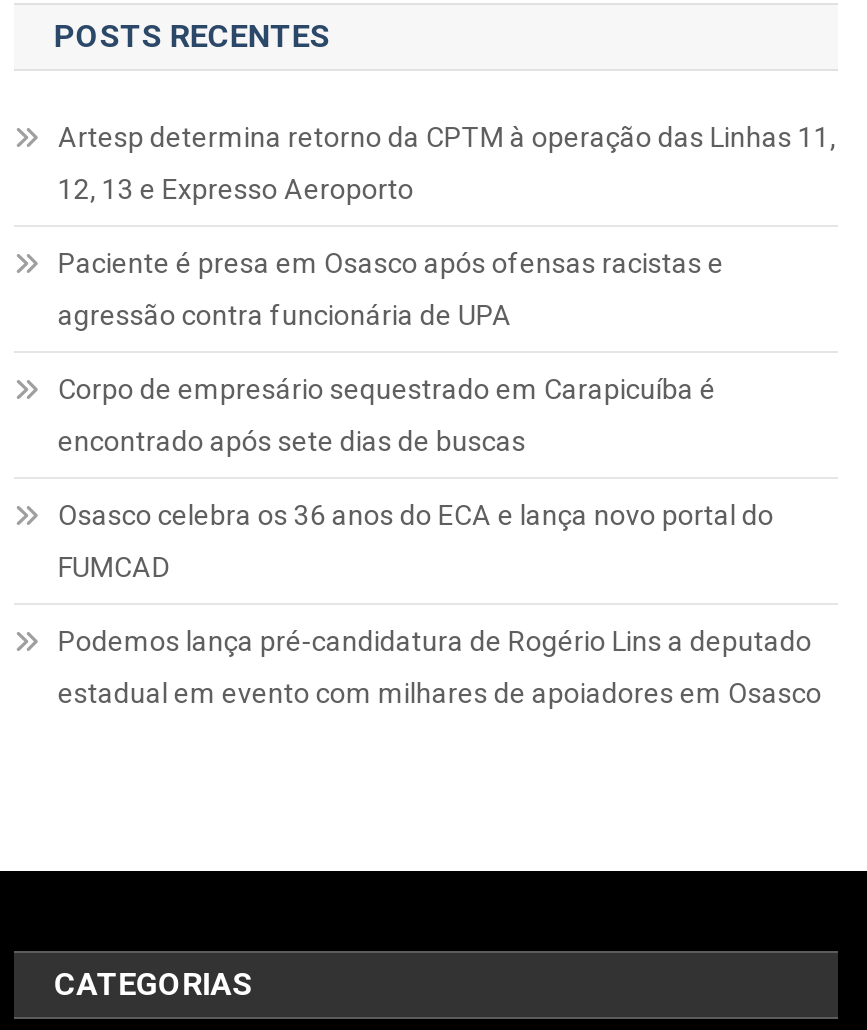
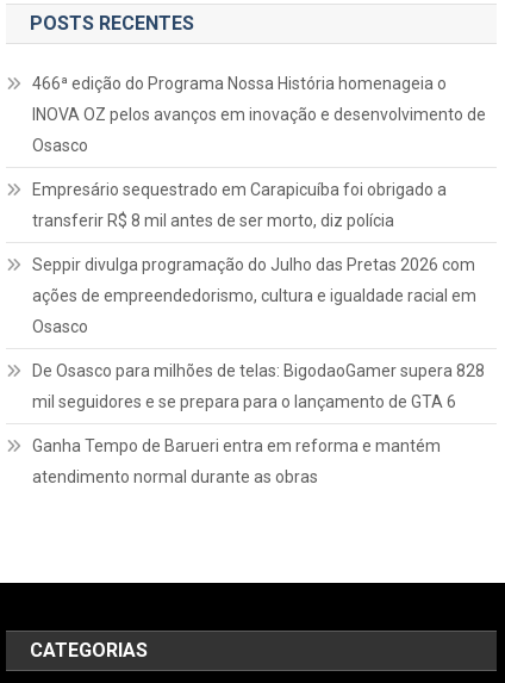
[58,121,836,709] Artesp determina retorno da CPTM à operação das Linhas 11, | 12, 13 e Expresso Aeroporto | Paciente é presa em Osasco após ofensas racistas e | agressão contra funcionária de UPA | Corpo de empresário sequestrado em Carapicuíba é | encontrado após sete dias de buscas | Osasco celebra os 36 anos do ECA e lança novo portal do | FUMCAD | Podemos lança pré-candidatura de Rogério Lins a deputado | estadual em evento com milhares de apoiadores em Osasco -> [32,74,486,486] 466ª edição do Programa Nossa História homenageia o | INOVA OZ pelos avanços em inovação e desenvolvimento de | Osasco | Empresário sequestrado em Carapicuíba foi obrigado a | transferir R$ 8 mil antes de ser morto, diz polícia | Seppir divulga programação do Julho das Pretas 2026 com | ações de empreendedorismo, cultura e igualdade racial em | Osasco | De Osasco para milhões de telas: BigodaoGamer supera 828 | mil seguidores e se prepara para o lançamento de GTA 6 | Ganha Tempo de Barueri entra em reforma e mantém | atendimento normal durante as obras

